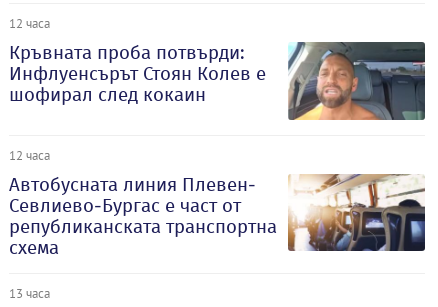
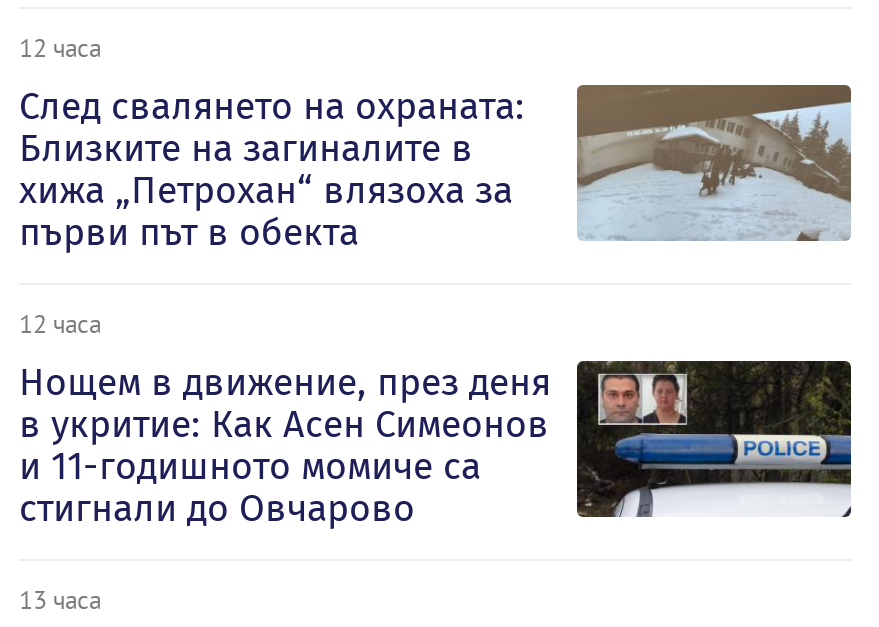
[9,41,426,121] [image] | Кръвната проба потвърди: | Инфлуенсърът Стоян Колев е | шофирал след кокаин -> [19,83,851,256] [image] | След свалянето на охраната: | Близките на загиналите в | хижа „Петрохан“ влязоха за | първи път в обекта
[9,173,426,259] [image] | Автобусната линия Плевен- | Севлиево-Бургас е част от | републиканската транспортна | схема -> [19,359,853,532] [image] | Нощем в движение, през деня | в укритие: Как Асен Симеонов | и 11-годишното момиче са | стигнали до Овчарово

